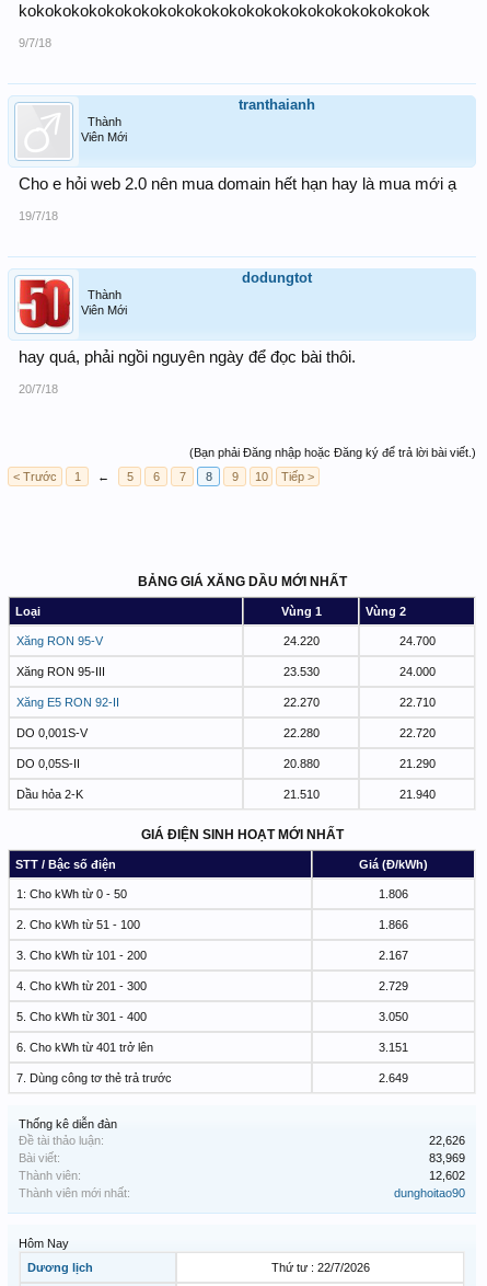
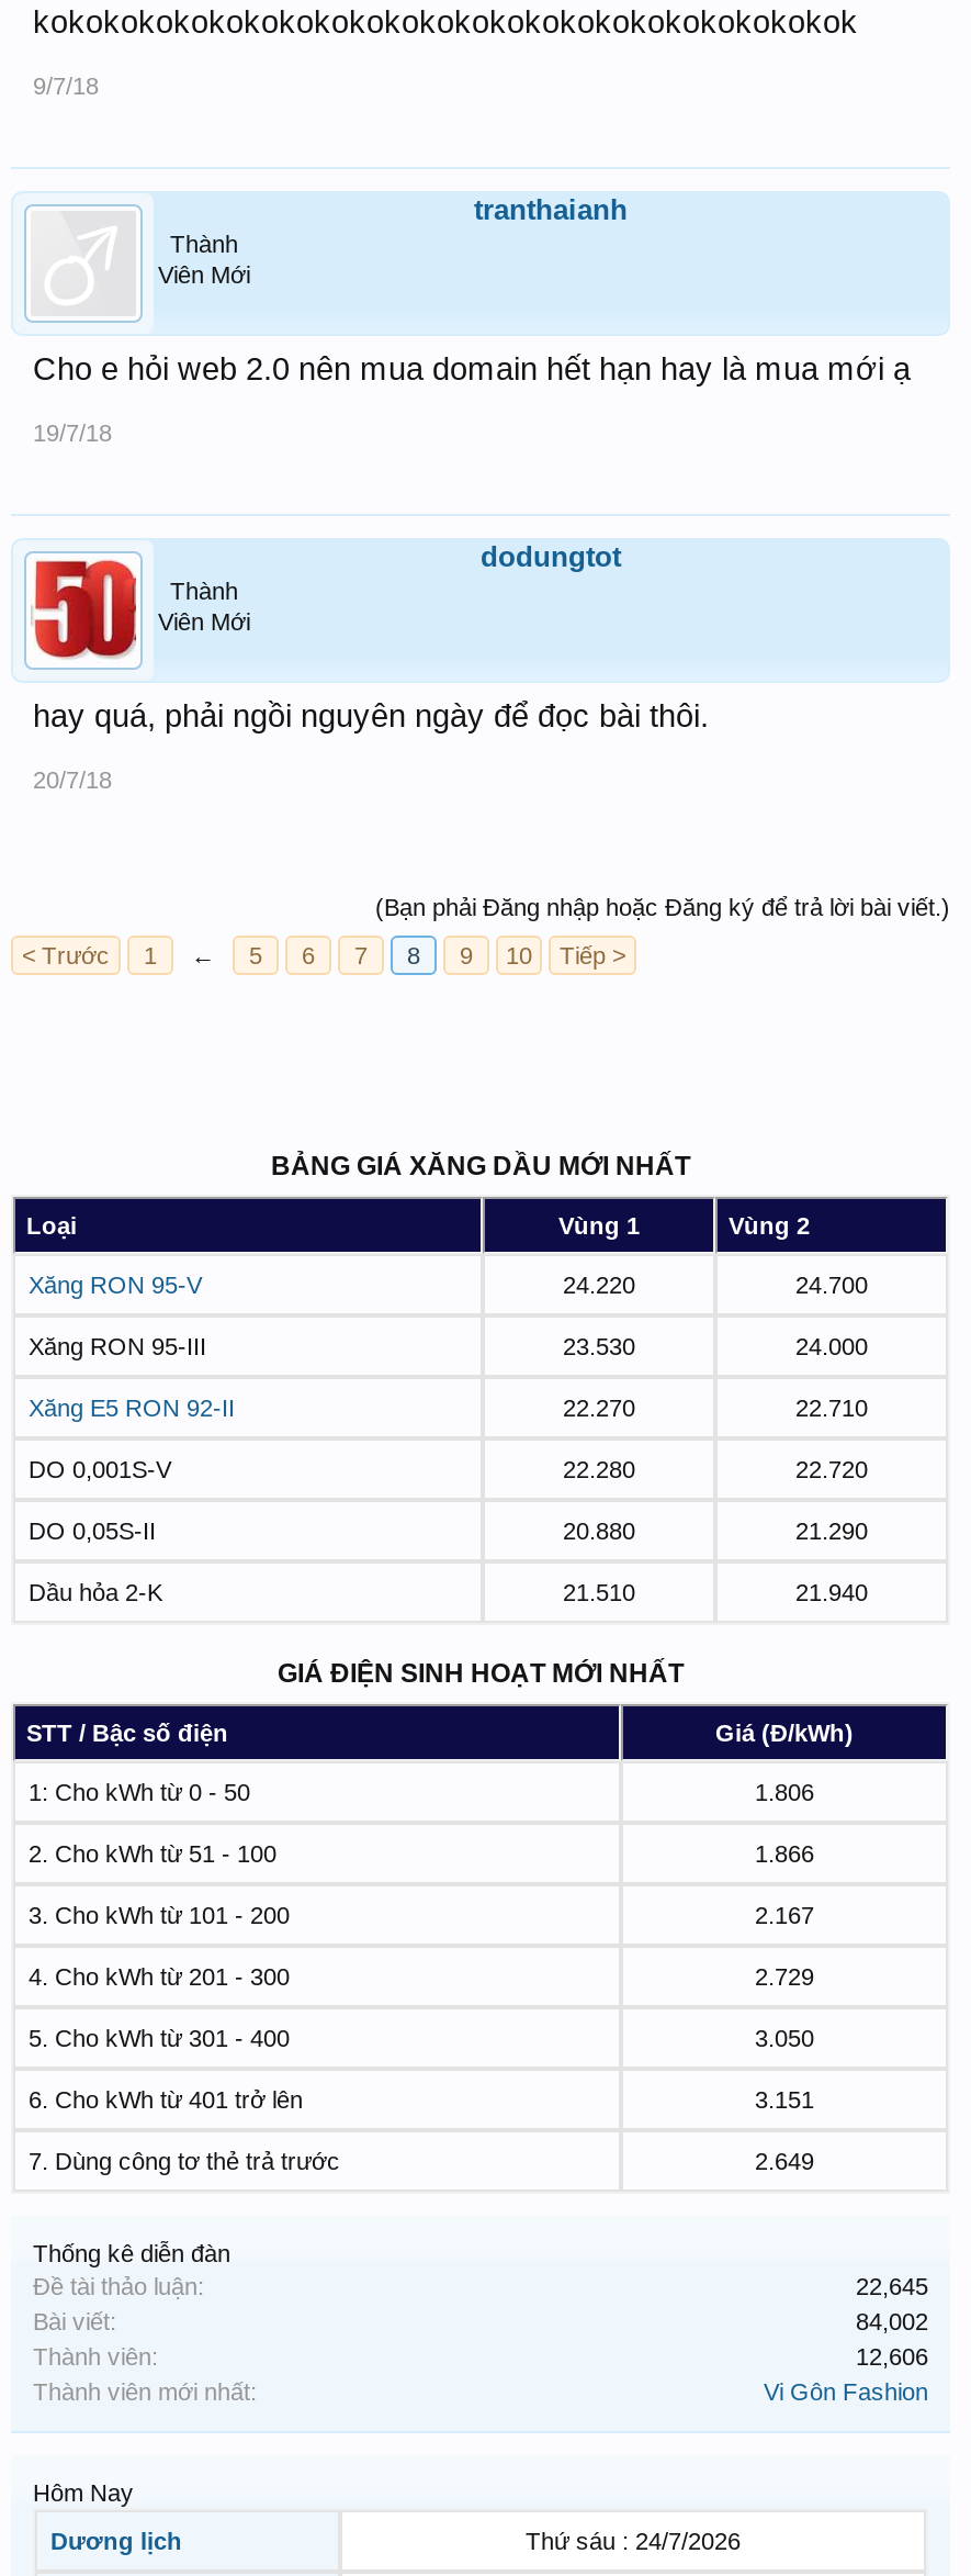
[429,1134,465,1147] 22,626 -> [856,2273,928,2299] 22,645
[429,1151,465,1164] 83,969 -> [856,2308,928,2334] 84,002
[429,1169,465,1182] 12,602 -> [856,2343,928,2369] 12,606
[394,1186,465,1199] dunghoitao90 -> [764,2378,928,2404] Vi Gôn Fashion
[271,1261,369,1274] Thứ tư : 22/7/2026 -> [526,2527,741,2554] Thứ sáu : 24/7/2026

